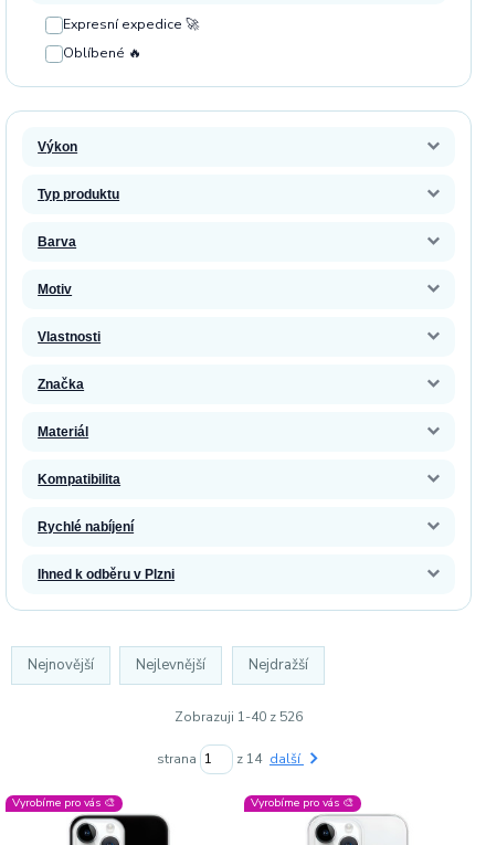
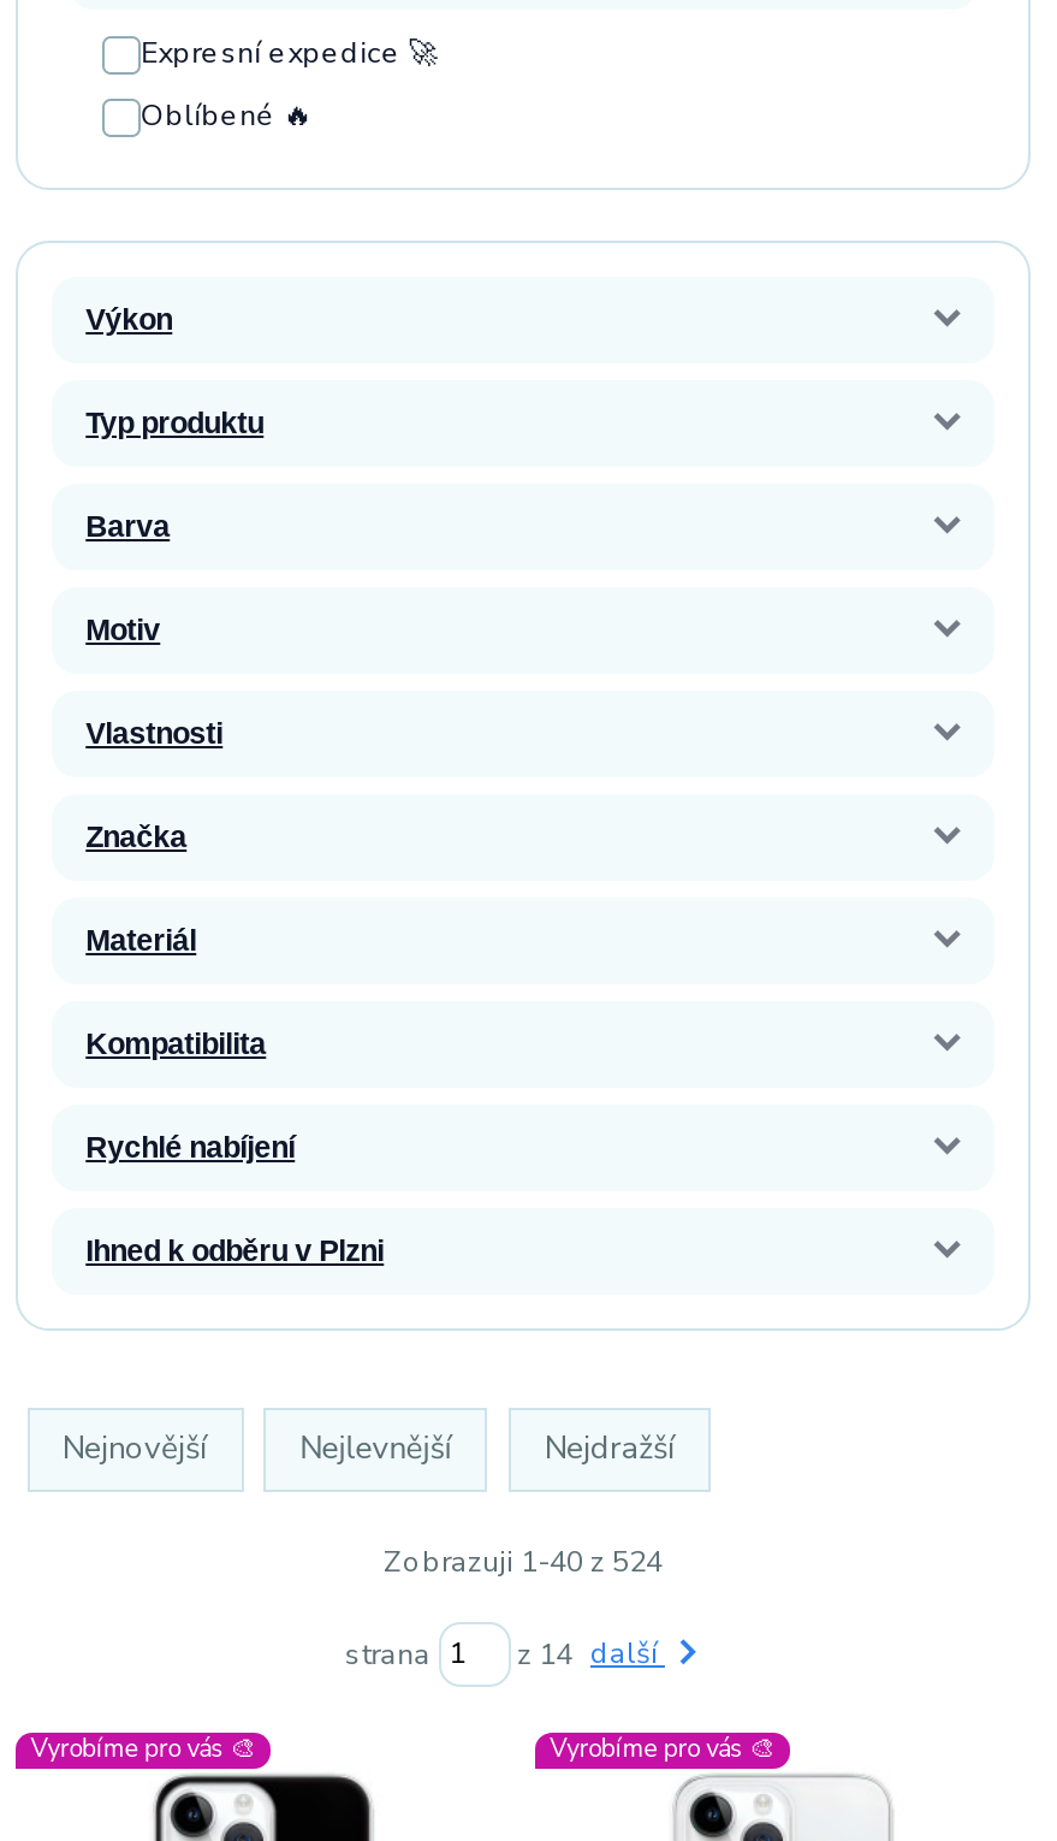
[175,707,303,725] Zobrazuji 1-40 z 526 -> [384,1541,663,1580] Zobrazuji 1-40 z 524

